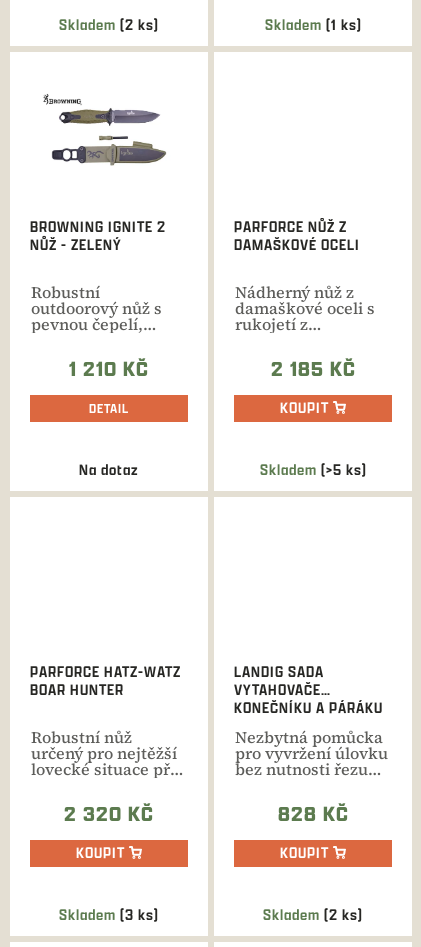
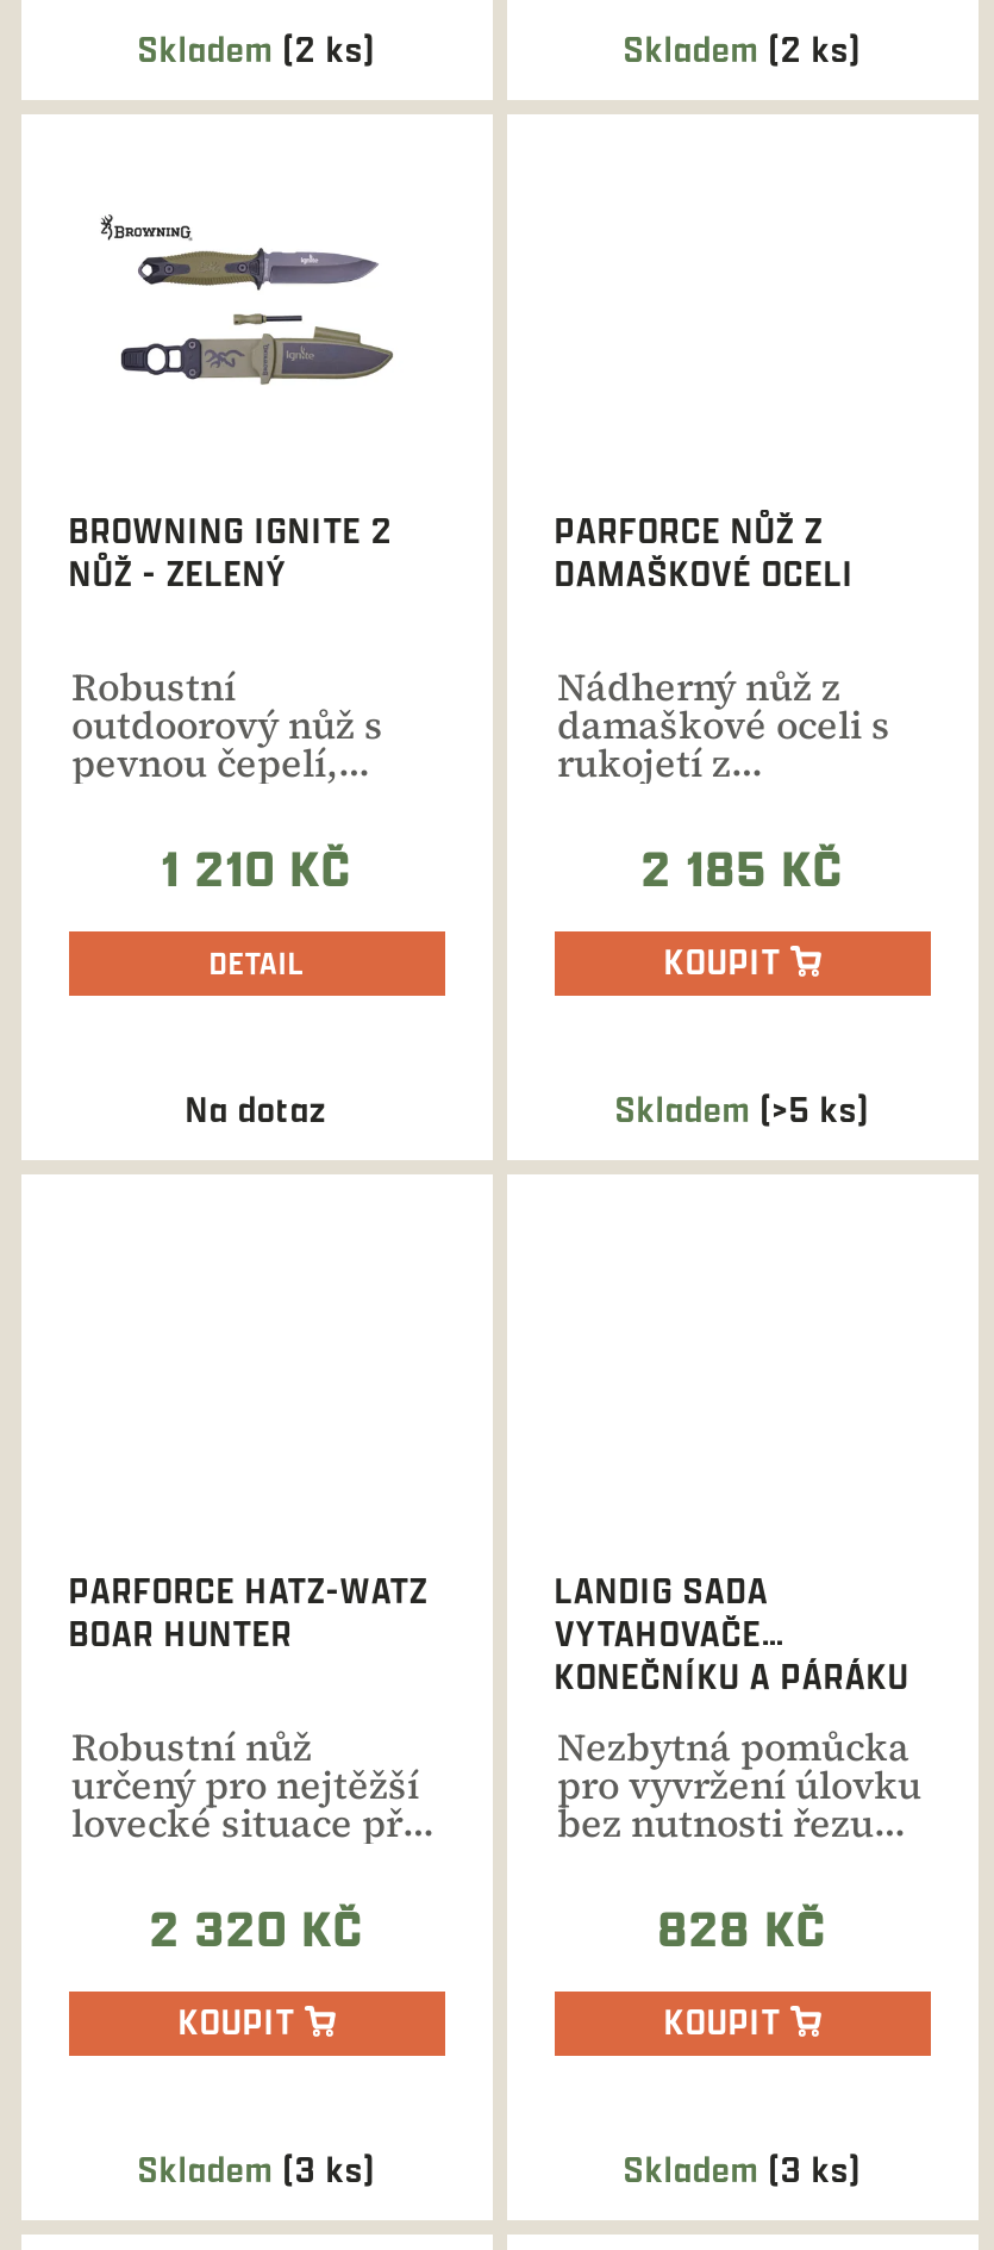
[264,14,361,35] Skladem (1 ks) -> [624,23,862,73] Skladem (2 ks)
[263,904,363,925] Skladem (2 ks) -> [624,2143,862,2193] Skladem (3 ks)

